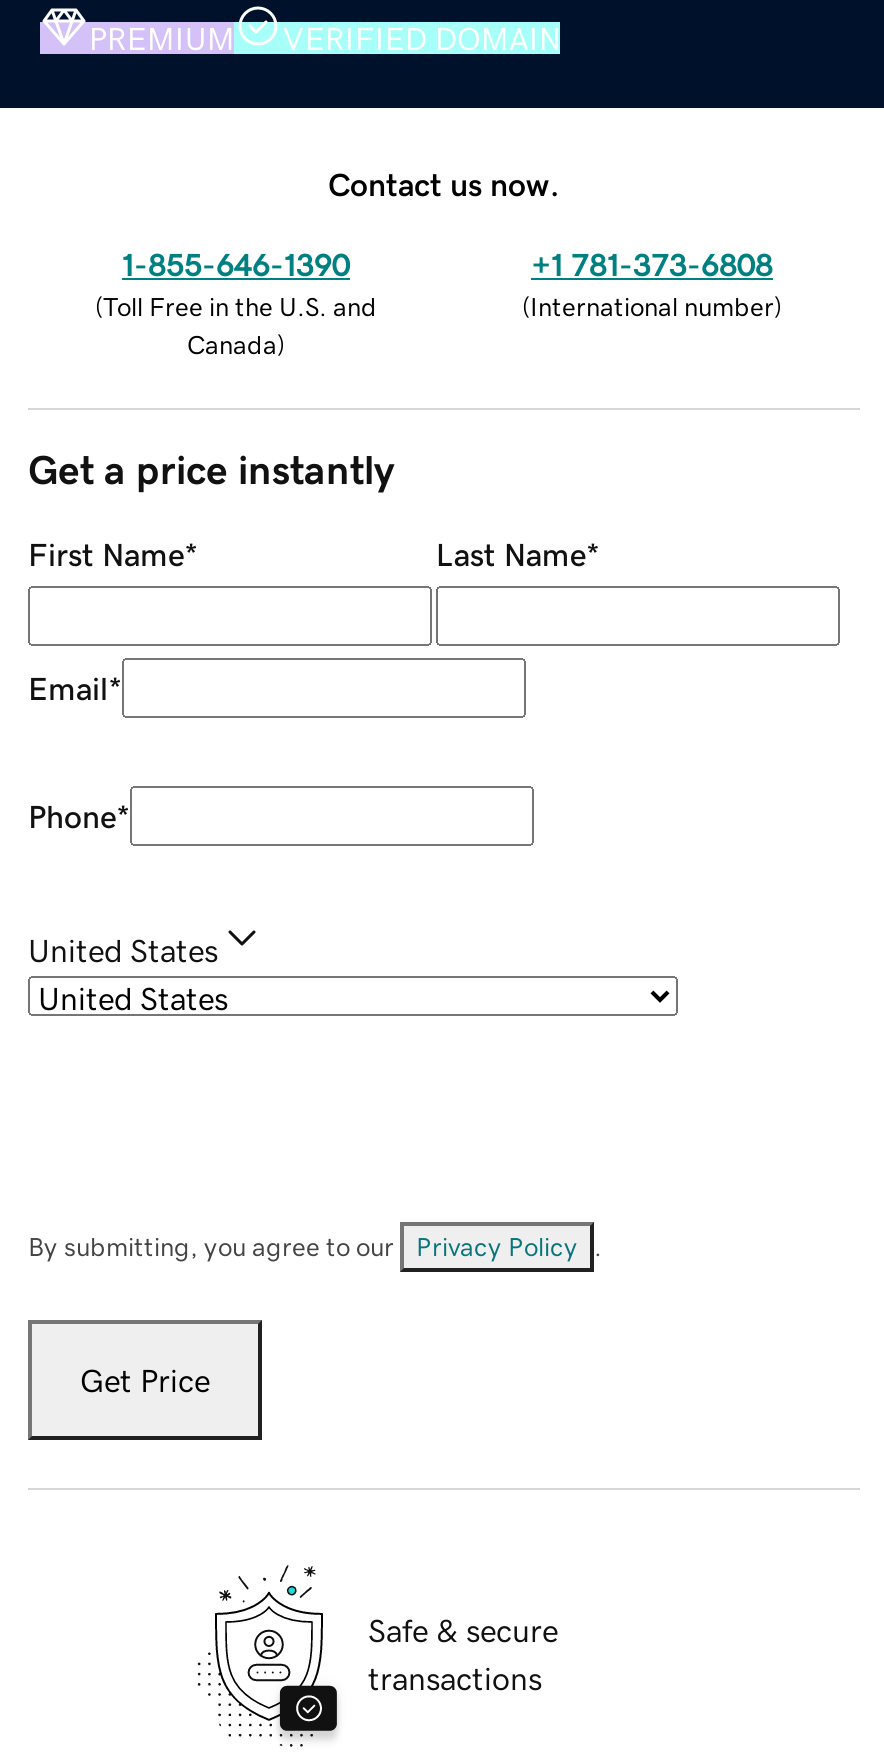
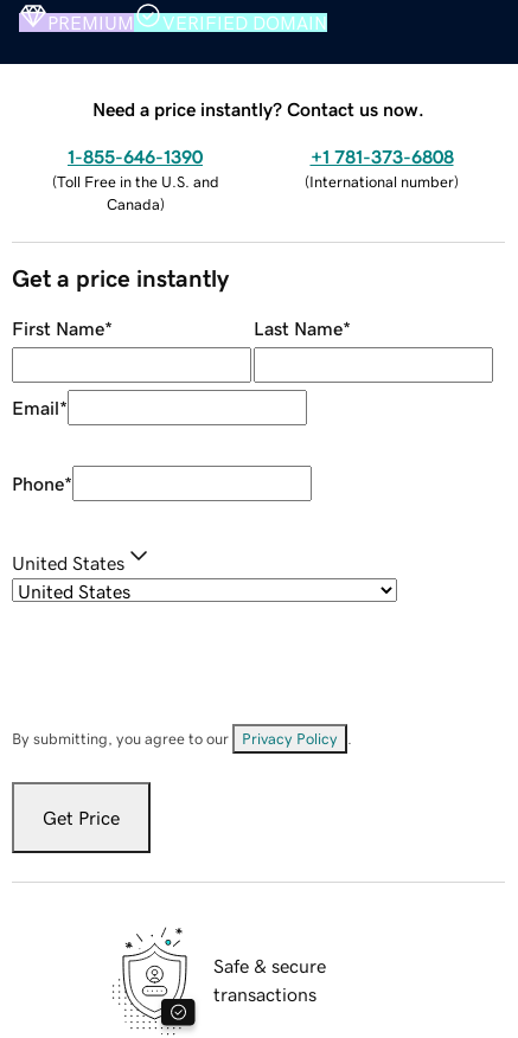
[328,167,560,199] Contact us now. -> [92,99,424,118] Need a price instantly? Contact us now.

